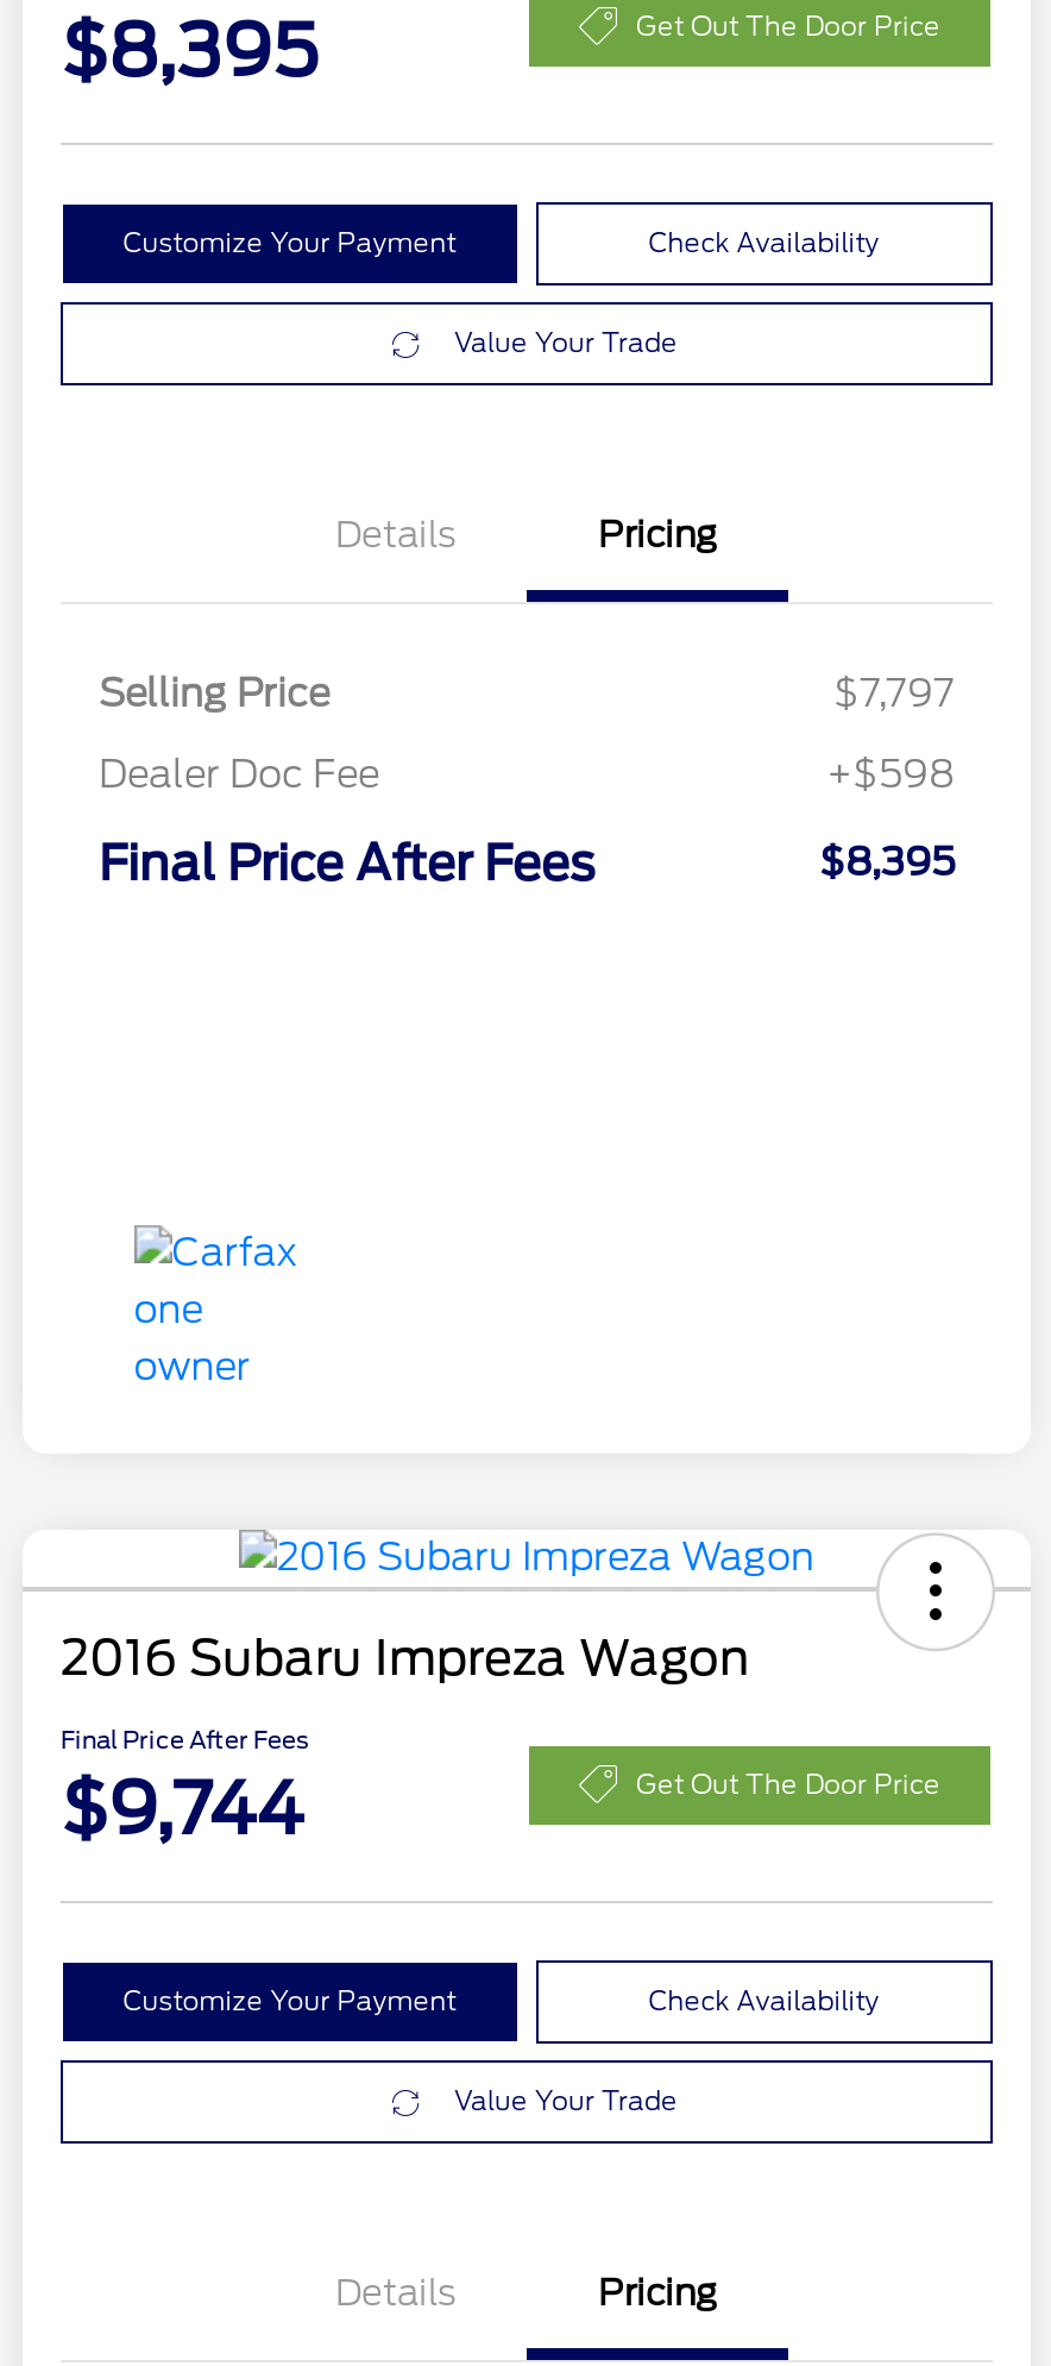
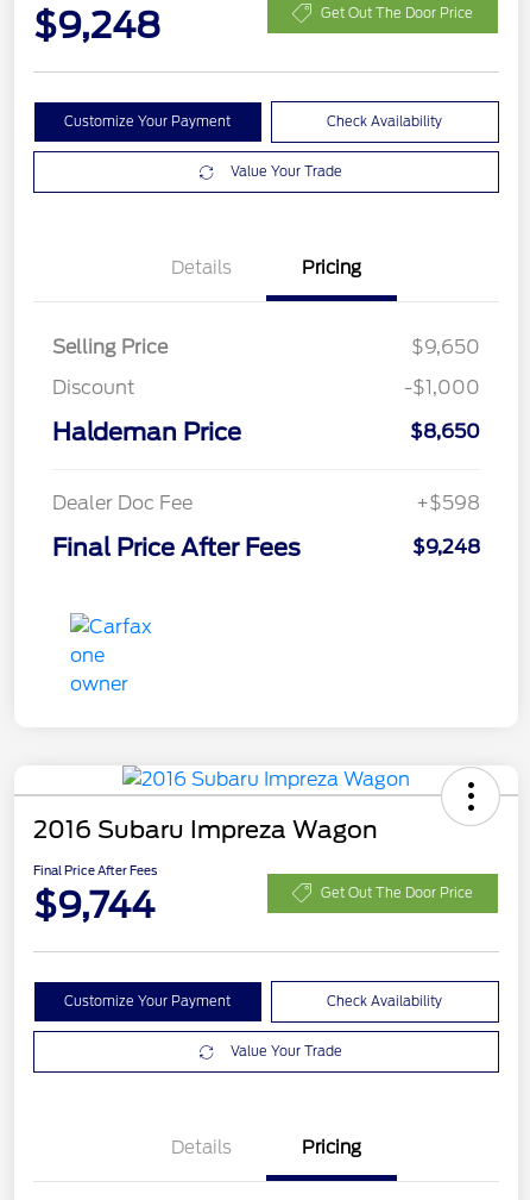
[61,8,317,93] $8,395 -> [33,4,160,47] $9,248
[833,671,955,717] $7,797 -> [52,336,480,447] $9,650 | Discount | -$1,000 | Haldeman Price | $8,650
moved [99,752,955,893] -> [52,492,480,562]: Dealer Doc Fee | +$598 | Final Price After Fees
[819,840,955,885] $8,395 -> [412,536,480,559] $9,248

